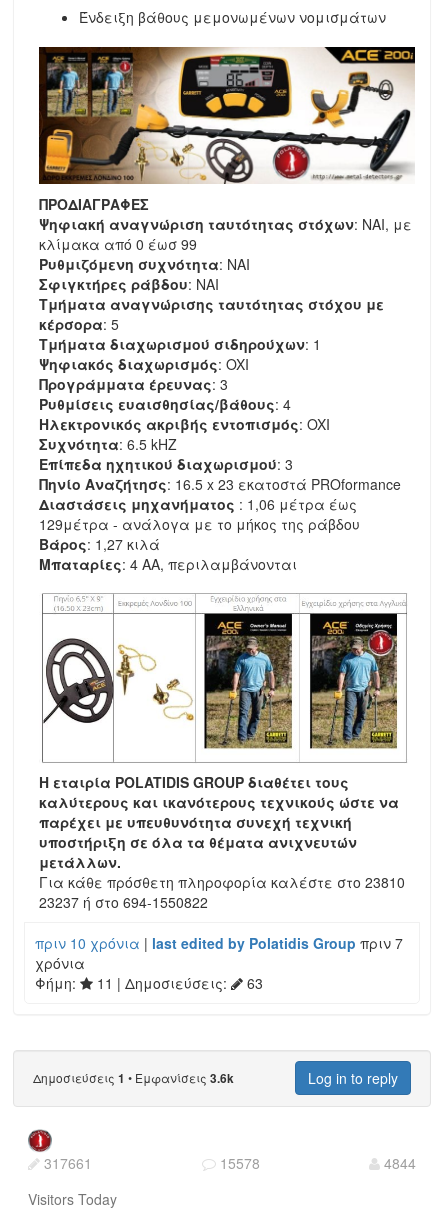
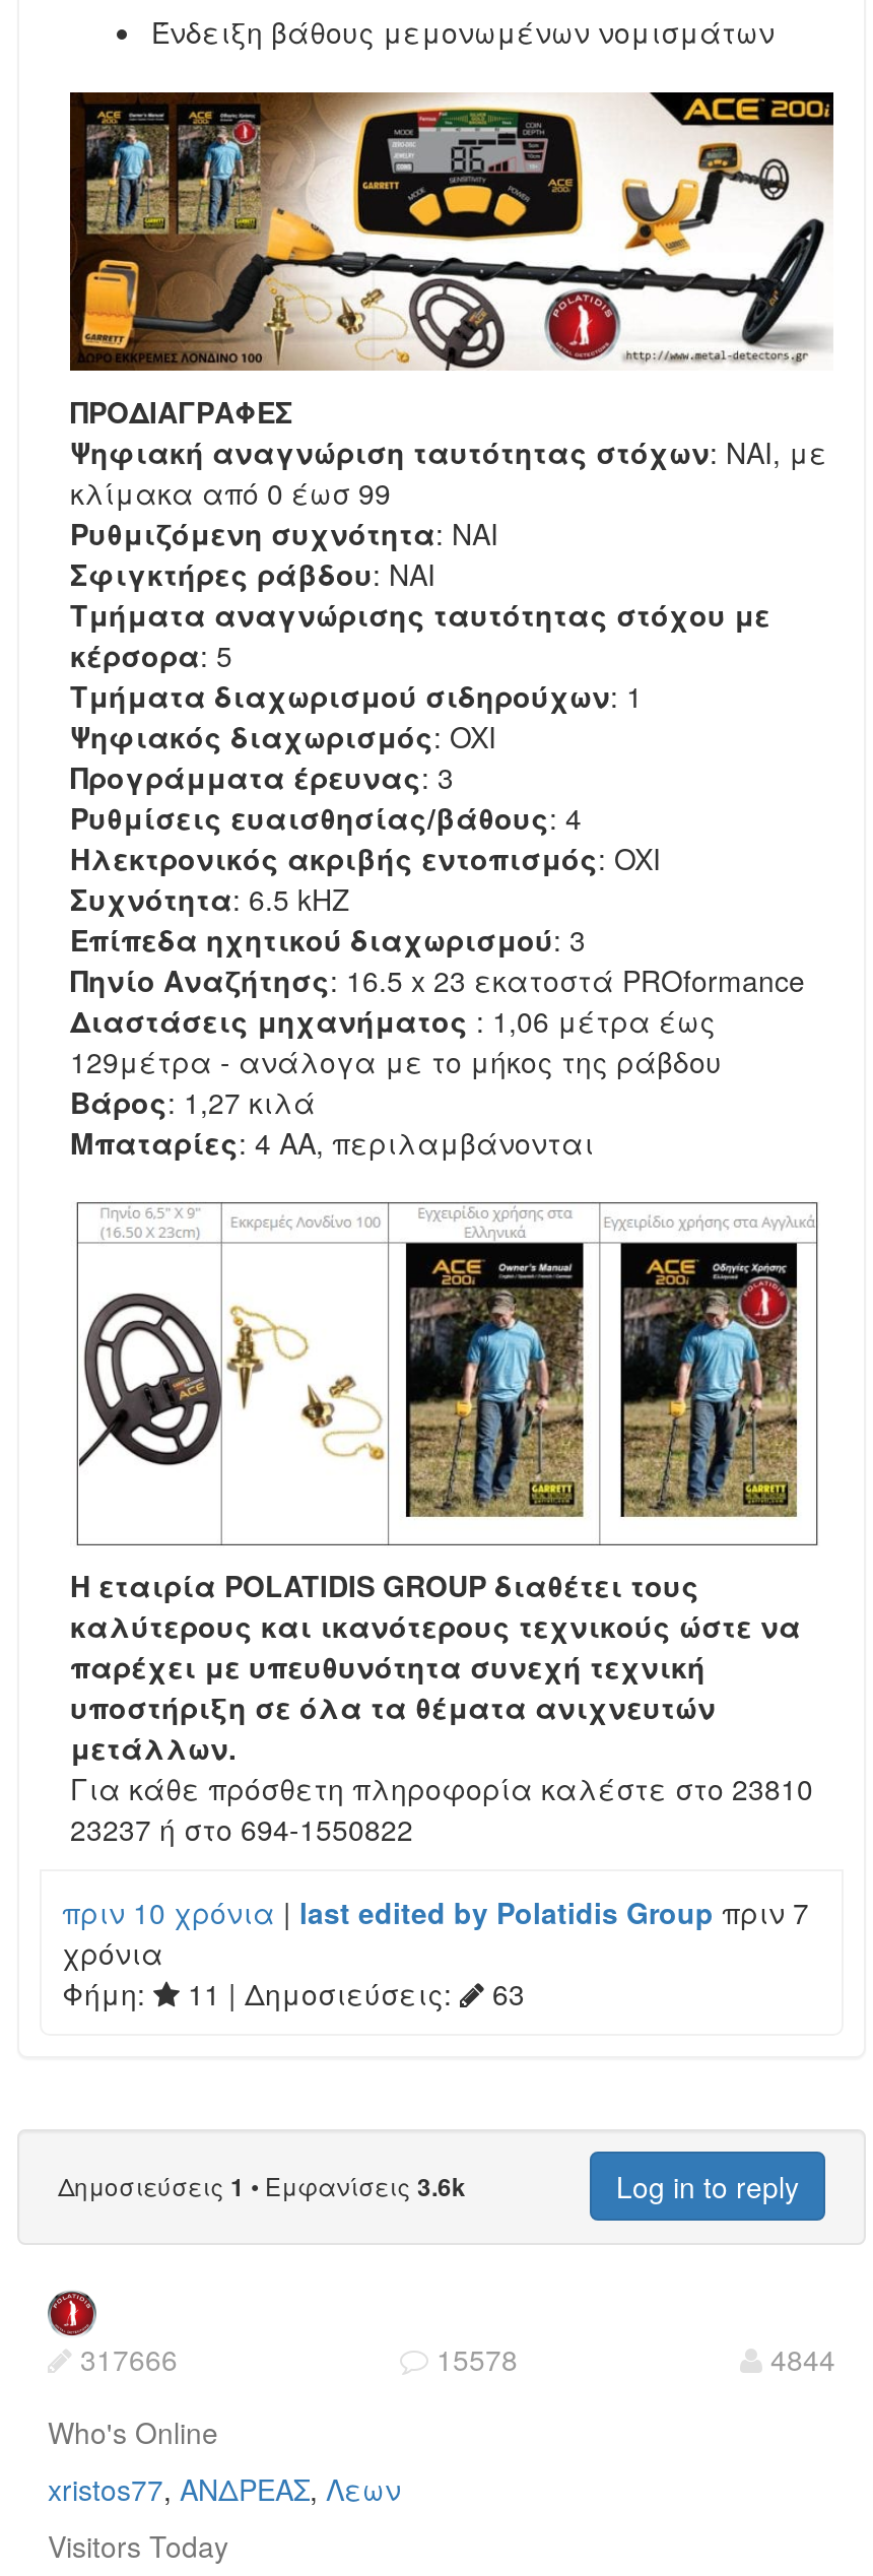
[40,1153,92,1173] 317661 -> [72,2339,178,2379] 317666
none -> [48,2412,401,2509] Who's Online | xristos77 ΑΝΔΡΕΑΣ Λεων

